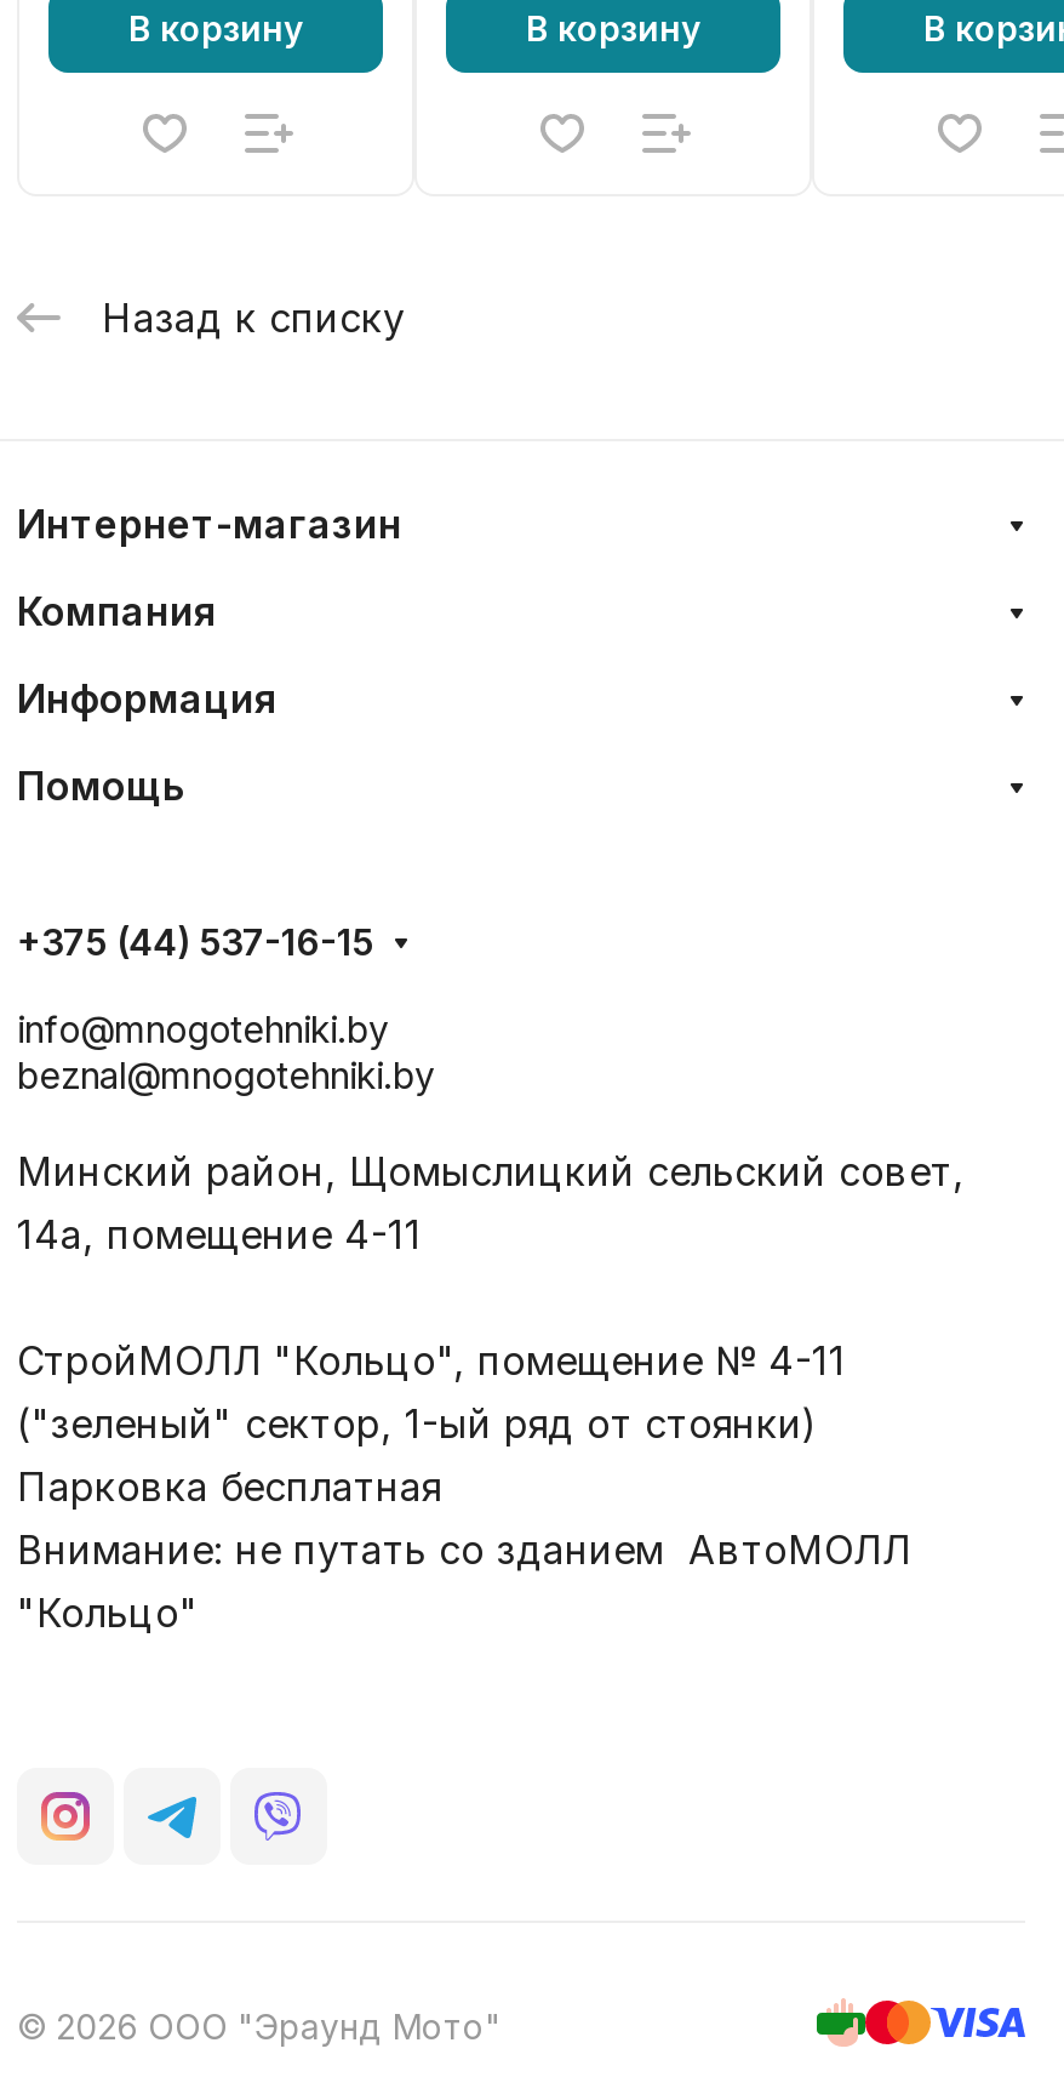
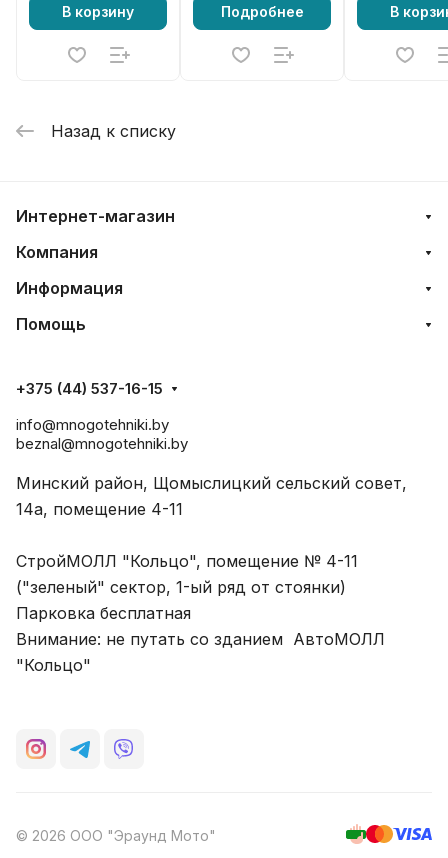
[526,8,700,49] В корзину -> [220,3,303,20] Подробнее

